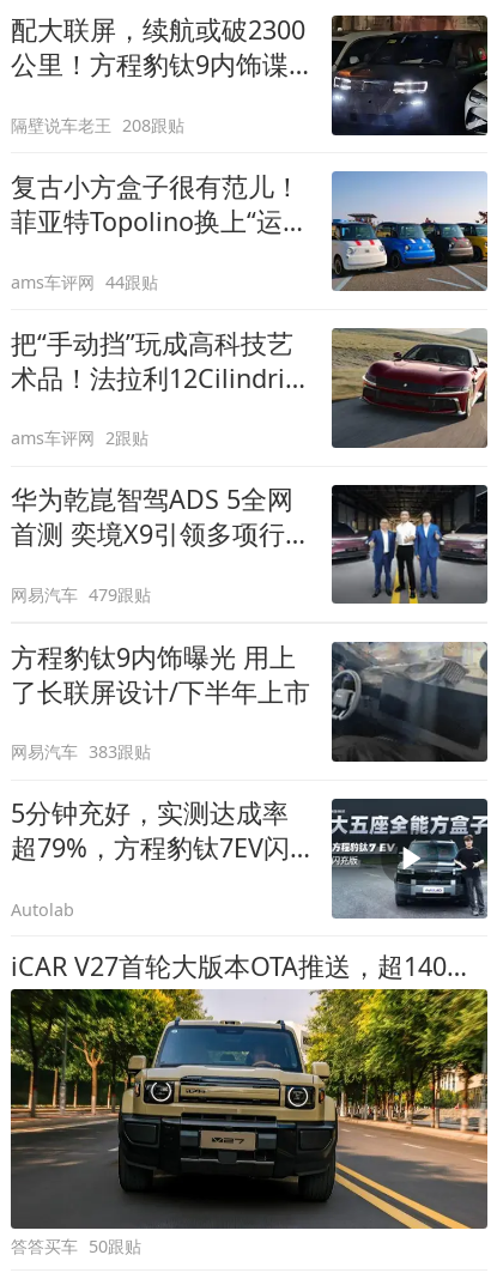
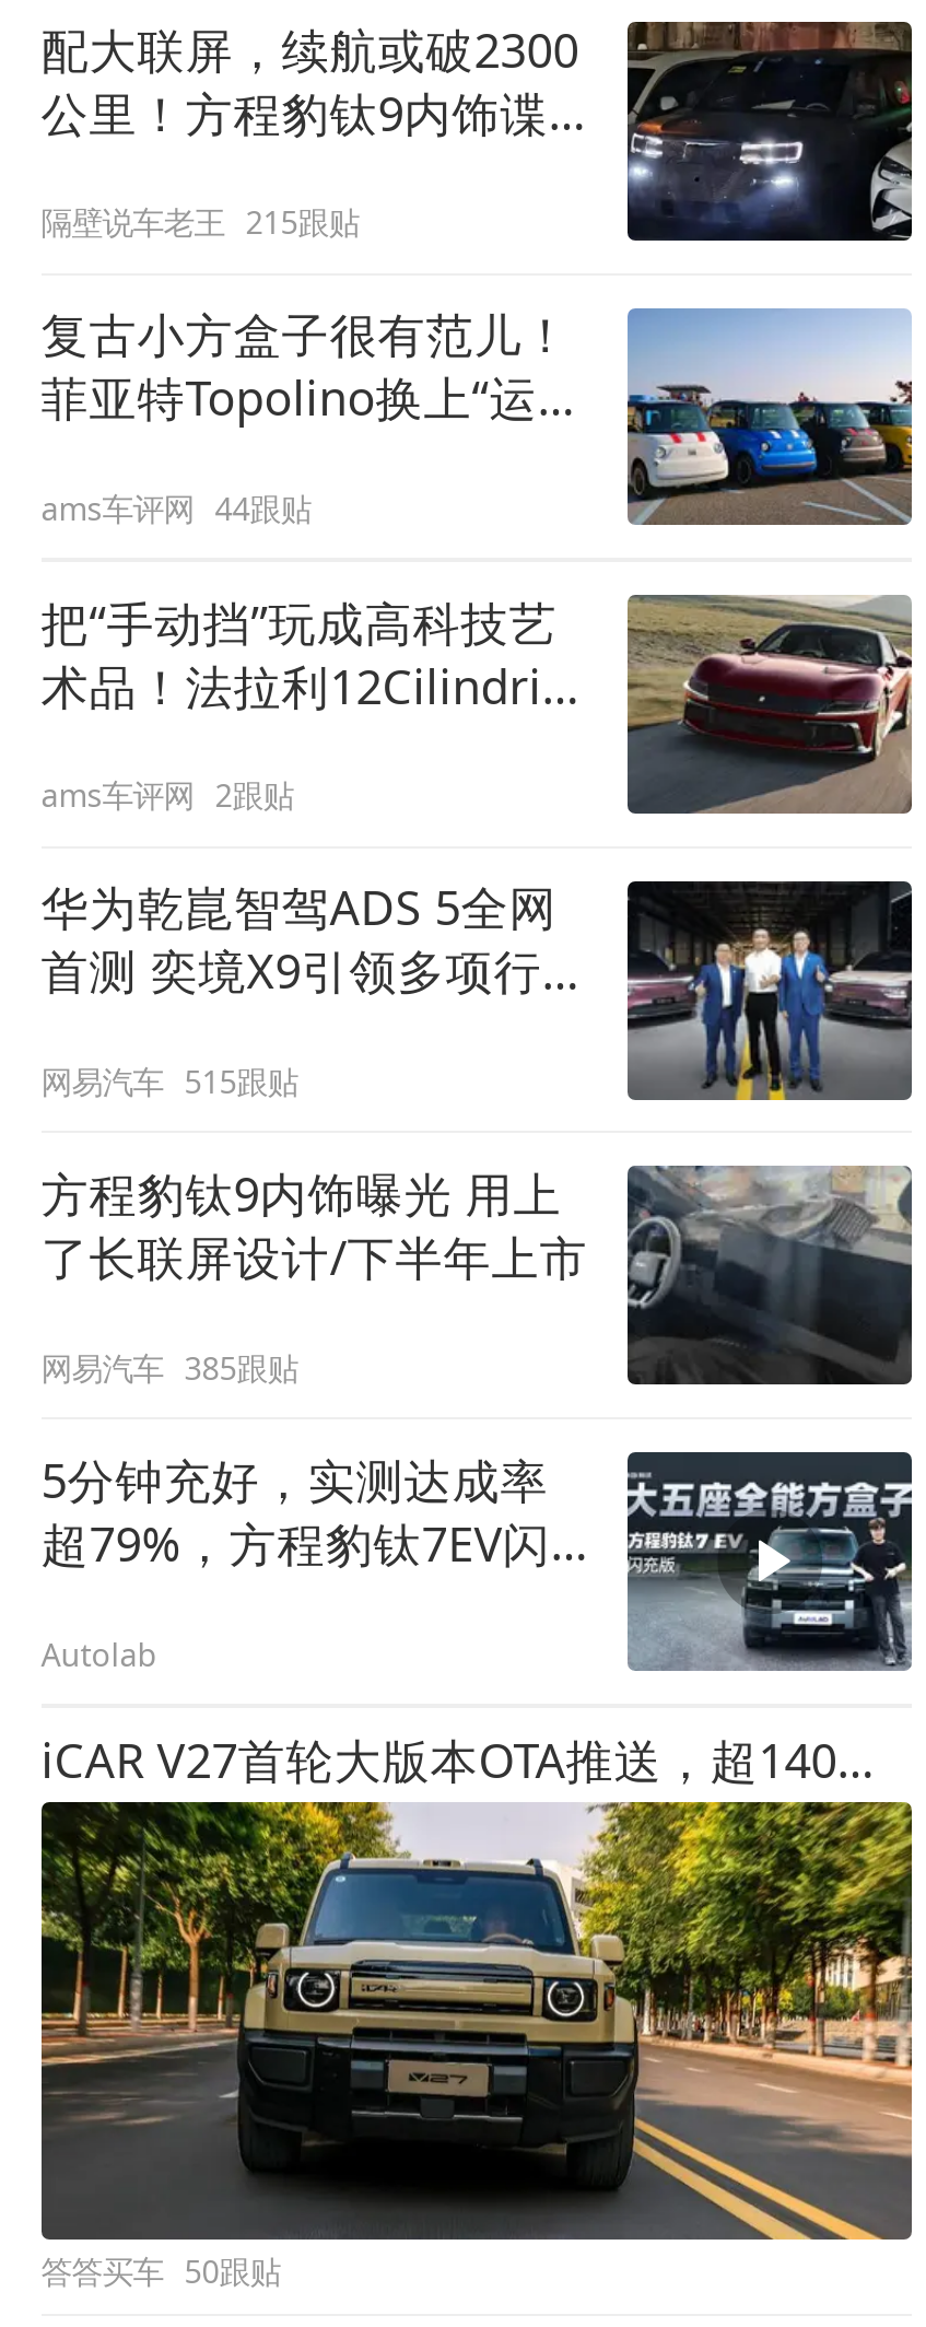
[10,114,185,136] 隔壁说车老王 208跟贴 -> [41,201,359,243] 隔壁说车老王 215跟贴
[10,583,151,606] 网易汽车 479跟贴 -> [41,1060,298,1102] 网易汽车 515跟贴
[10,740,151,763] 网易汽车 383跟贴 -> [41,1346,298,1387] 网易汽车 385跟贴

